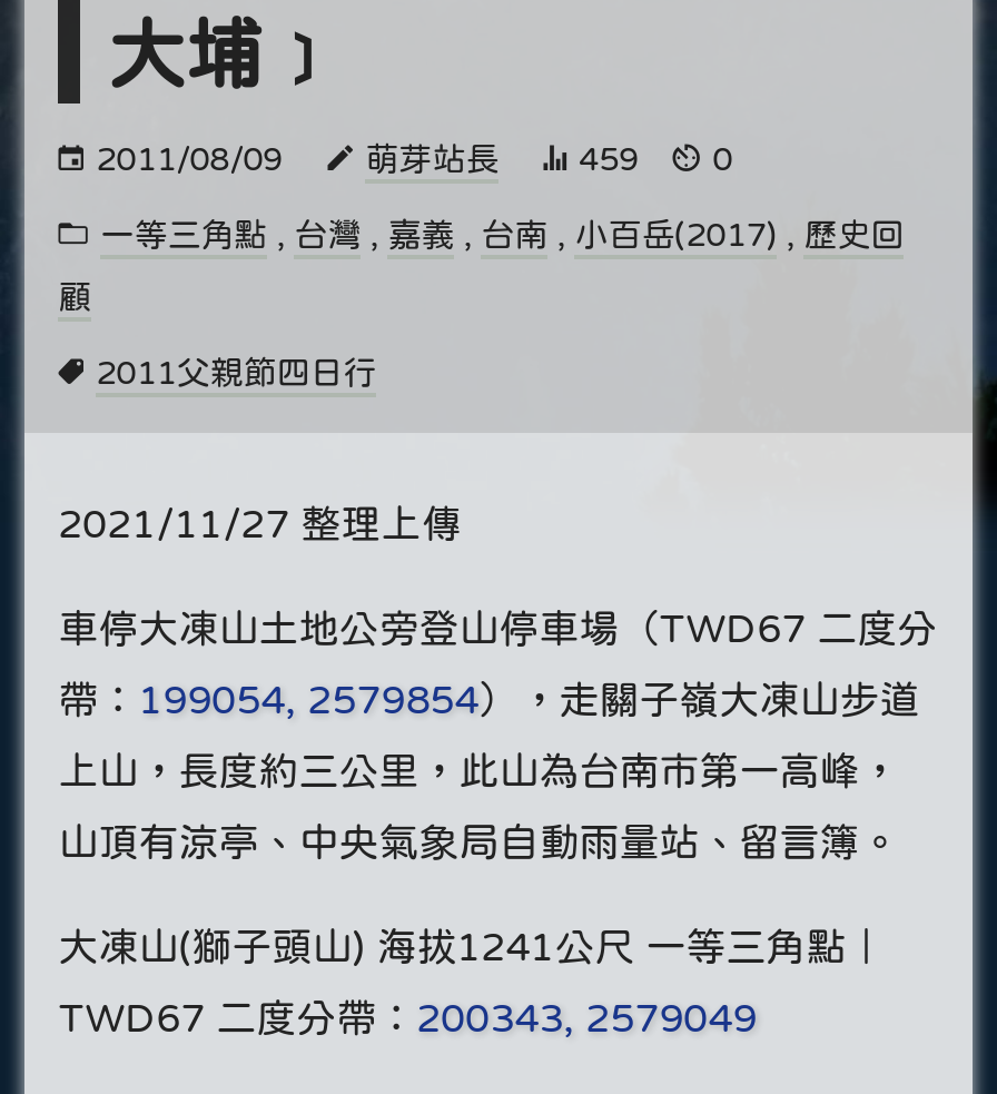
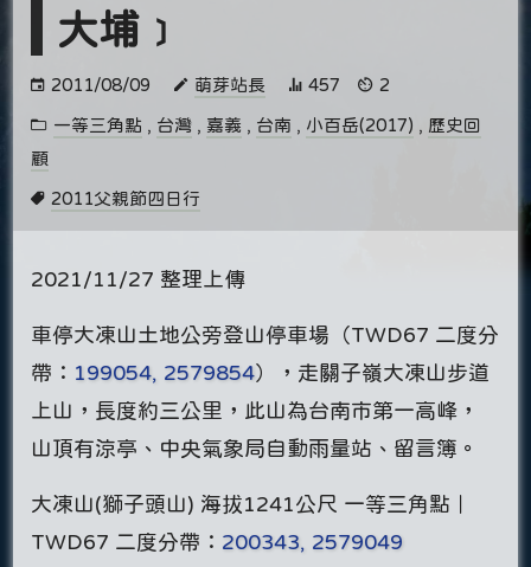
[570,141,639,175] 459 -> [304,76,340,94] 457
[704,141,733,175] 0 -> [375,76,390,94] 2

